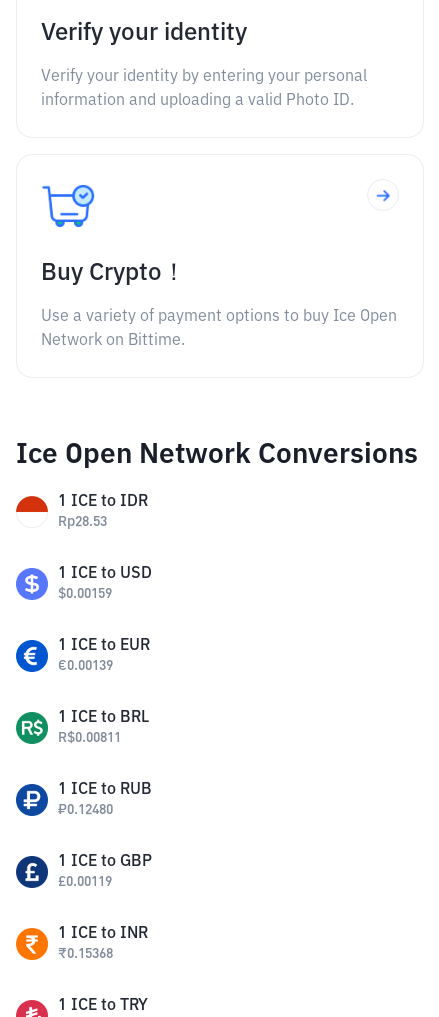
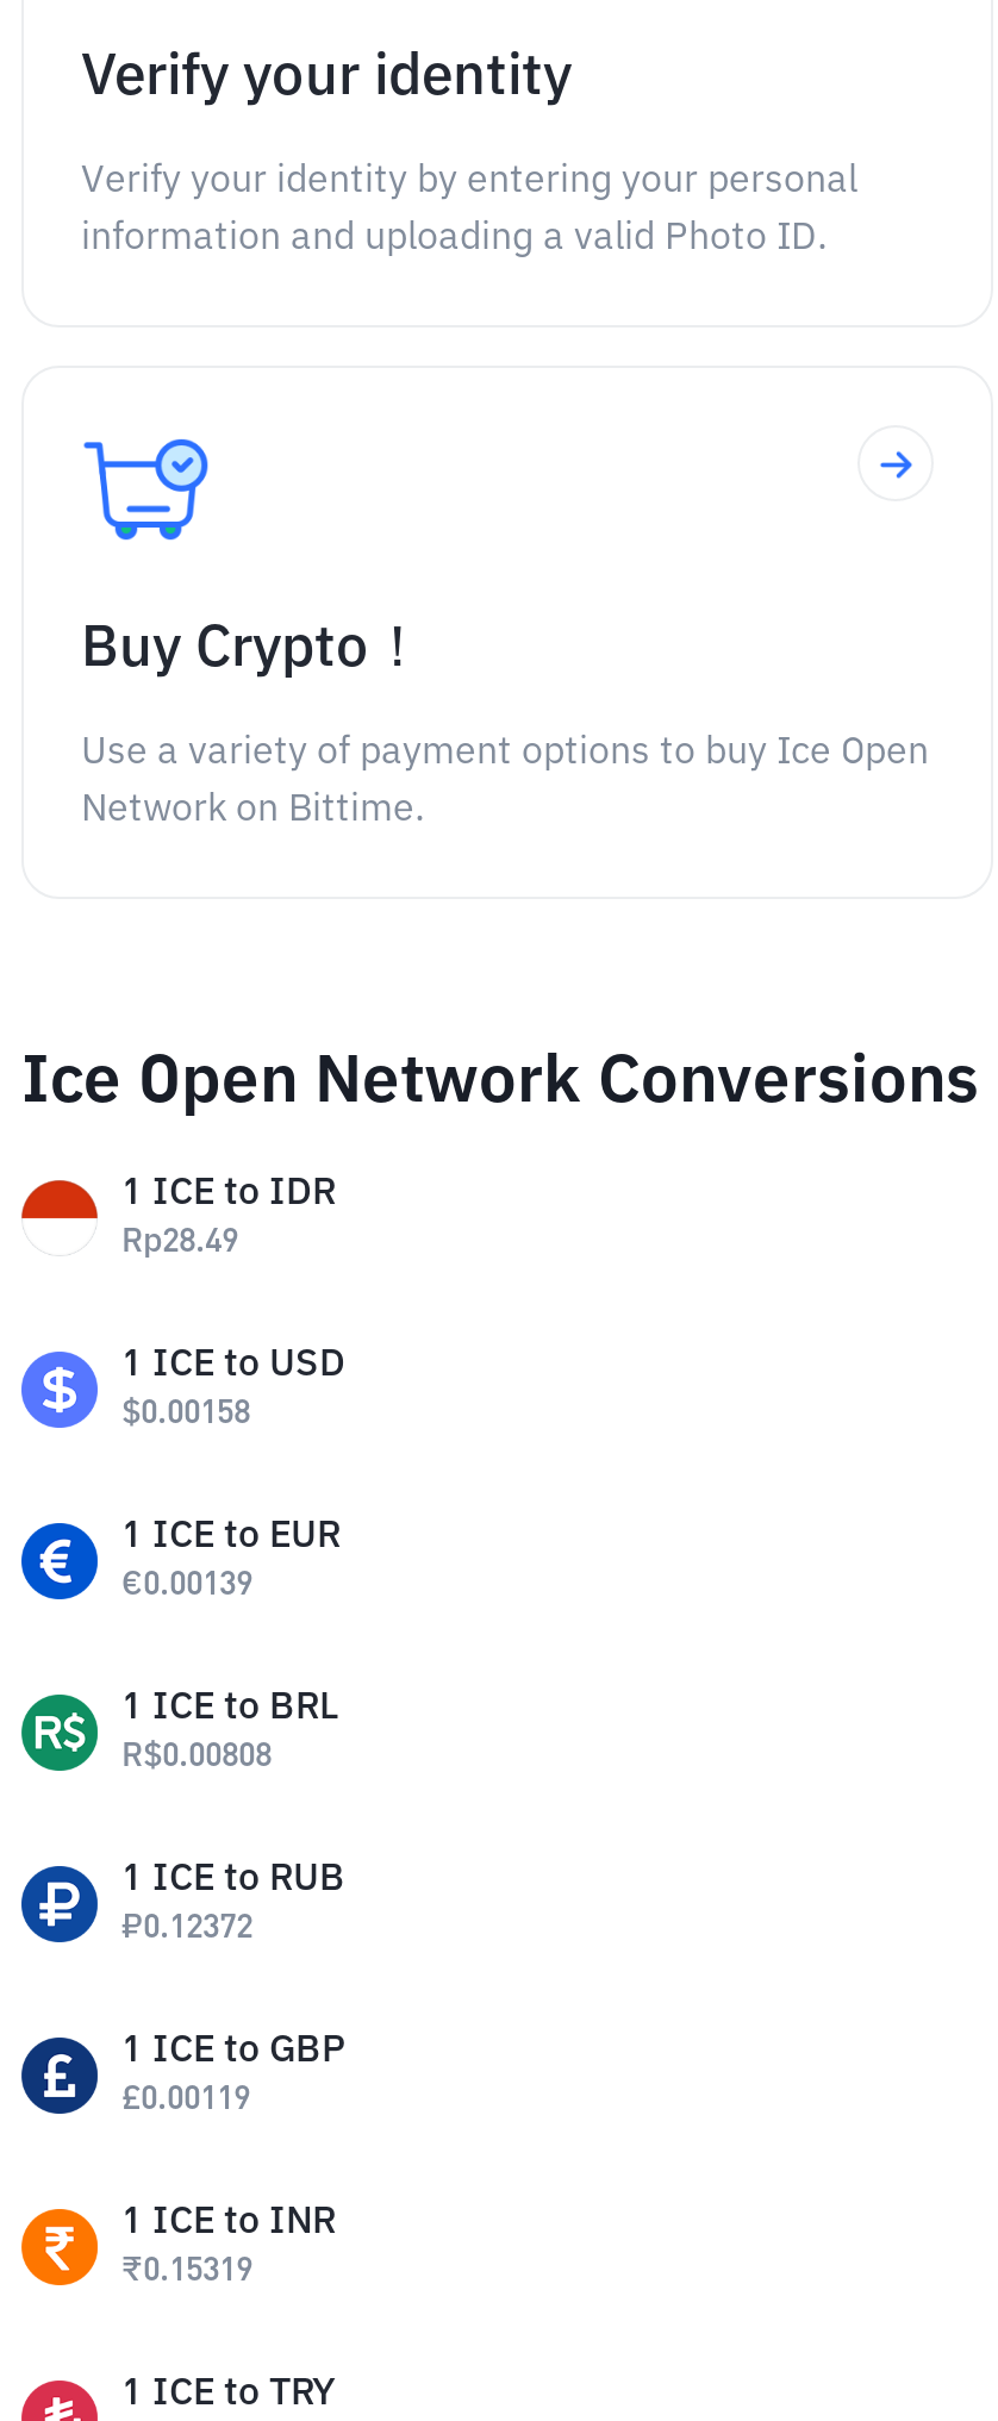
[58,515,107,529] Rp28.53 -> [121,1225,238,1259] Rp28.49
[58,587,112,601] $0.00159 -> [121,1397,250,1430] $0.00158
[58,731,121,745] R$0.00811 -> [121,1740,272,1773] R$0.00808
[58,803,113,817] ₽0.12480 -> [121,1911,252,1945] ₽0.12372
[58,947,113,961] ₹0.15368 -> [121,2254,252,2288] ₹0.15319

